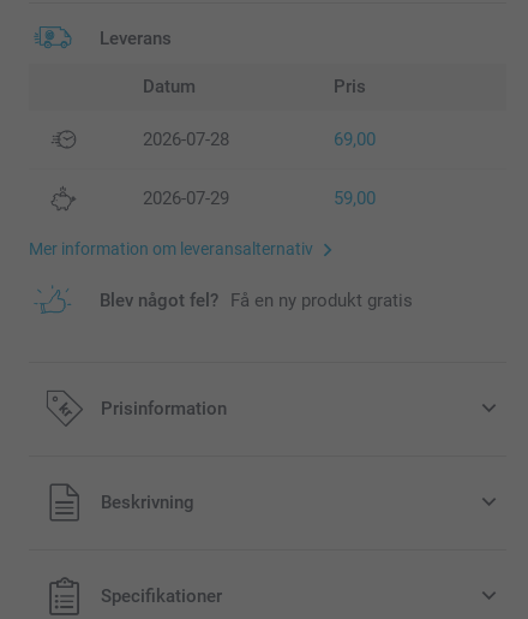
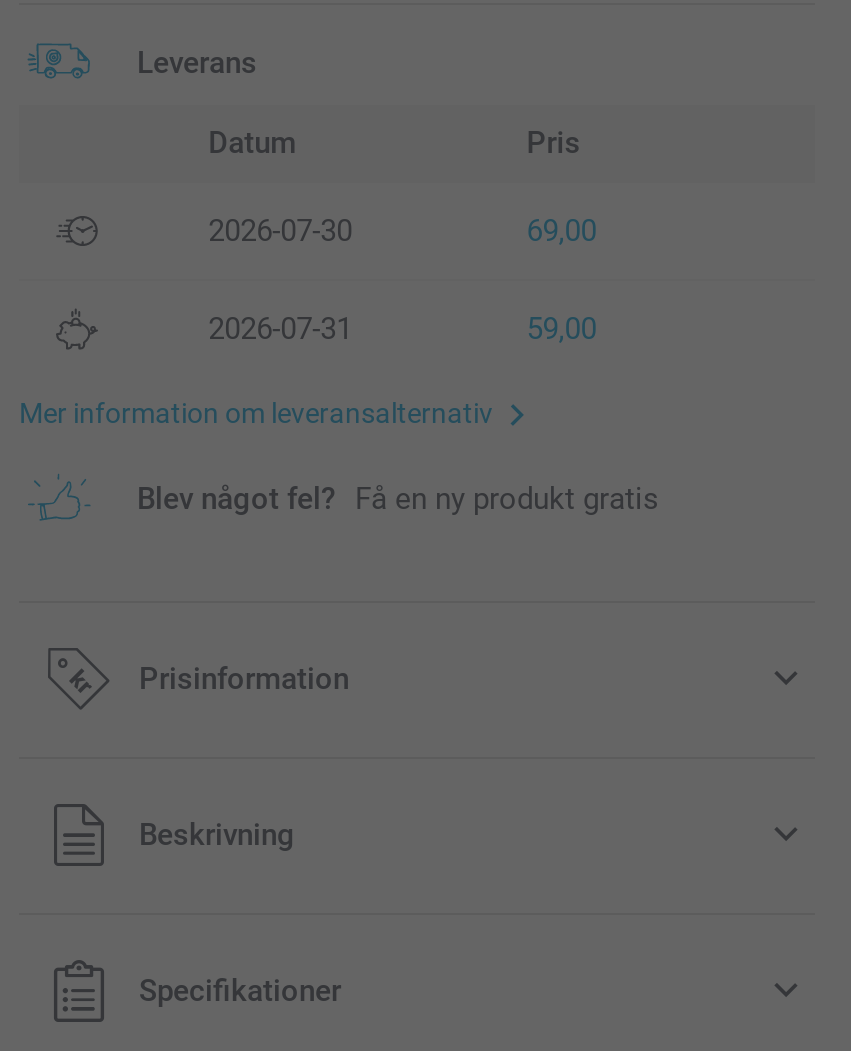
[142,128,229,150] 2026-07-28 -> [208,212,352,248] 2026-07-30
[142,187,229,209] 2026-07-29 -> [208,310,352,346] 2026-07-31

